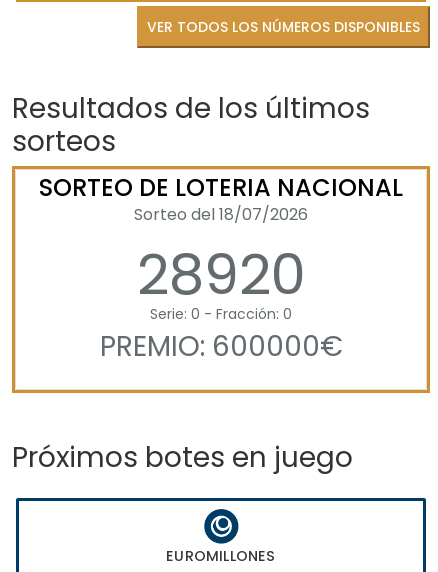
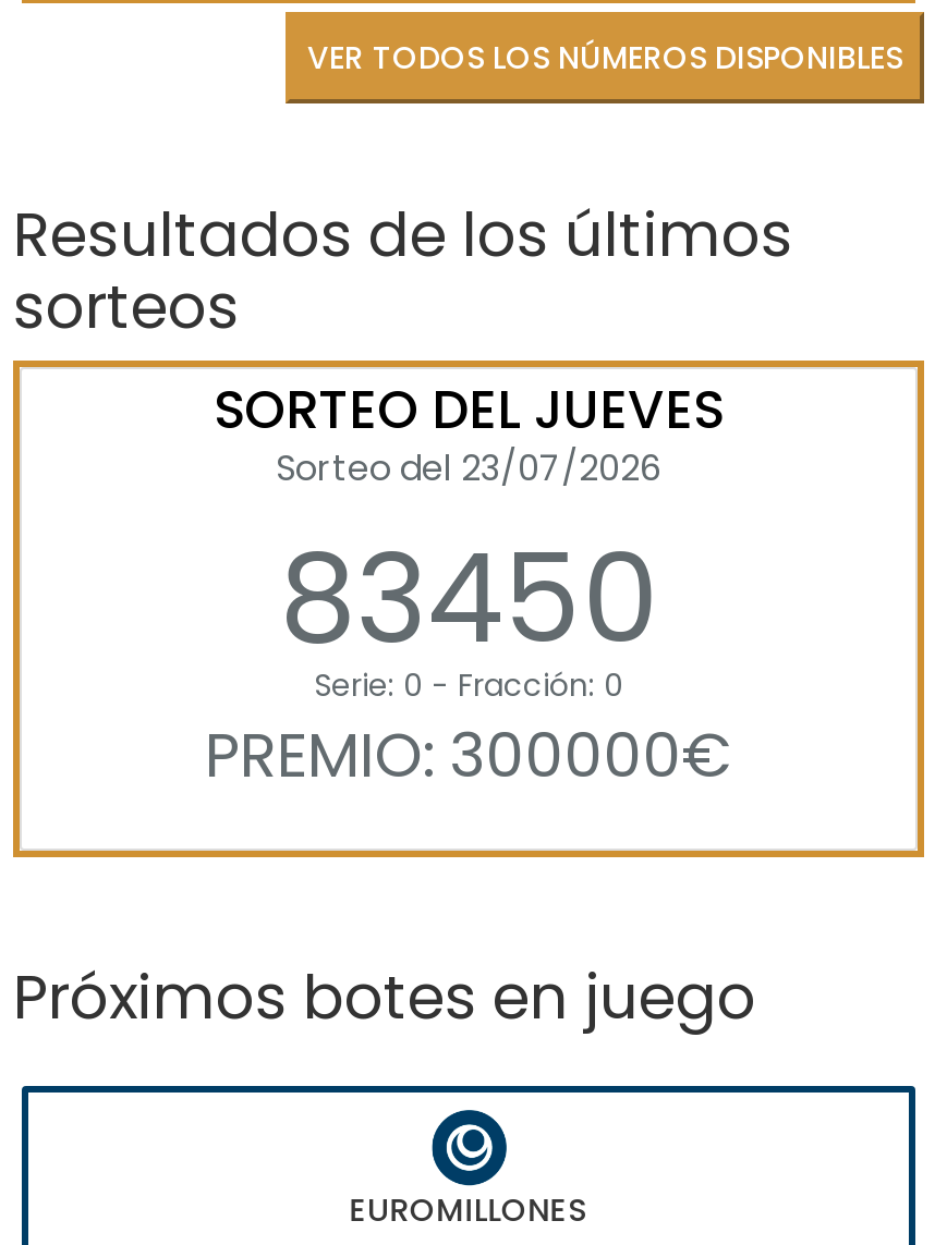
[39,171,403,314] SORTEO DE LOTERIA NACIONAL | Sorteo del 18/07/2026 | 28920 -> [214,372,724,684] SORTEO DEL JUEVES | Sorteo del 23/07/2026 | 83450
[99,327,342,366] PREMIO: 600000€ -> [205,712,732,797] PREMIO: 300000€

